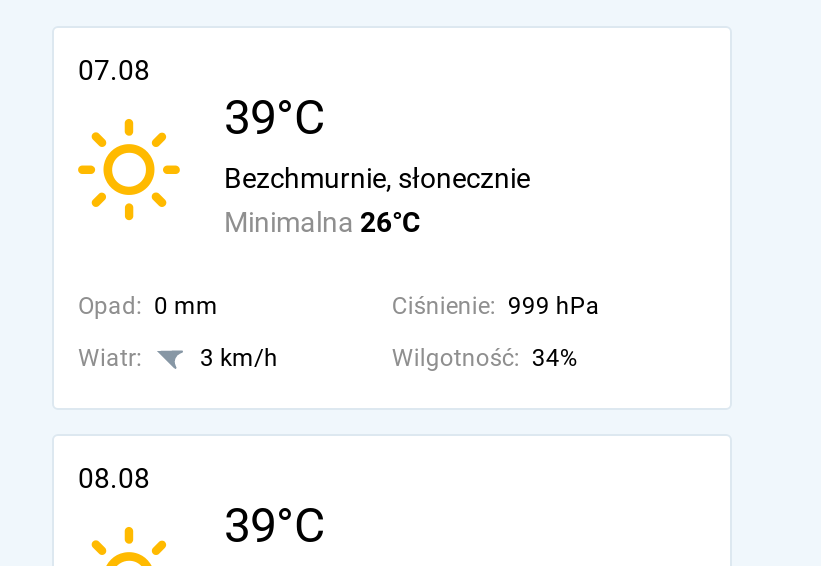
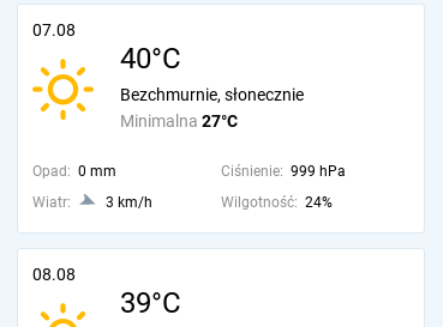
[224,90,326,146] 39°C -> [120,42,181,75] 40°C
[224,206,420,238] Minimalna 26°C -> [120,111,238,131] Minimalna 27°C
[392,344,578,372] Wilgotność: 34% -> [221,194,332,211] Wilgotność: 24%

